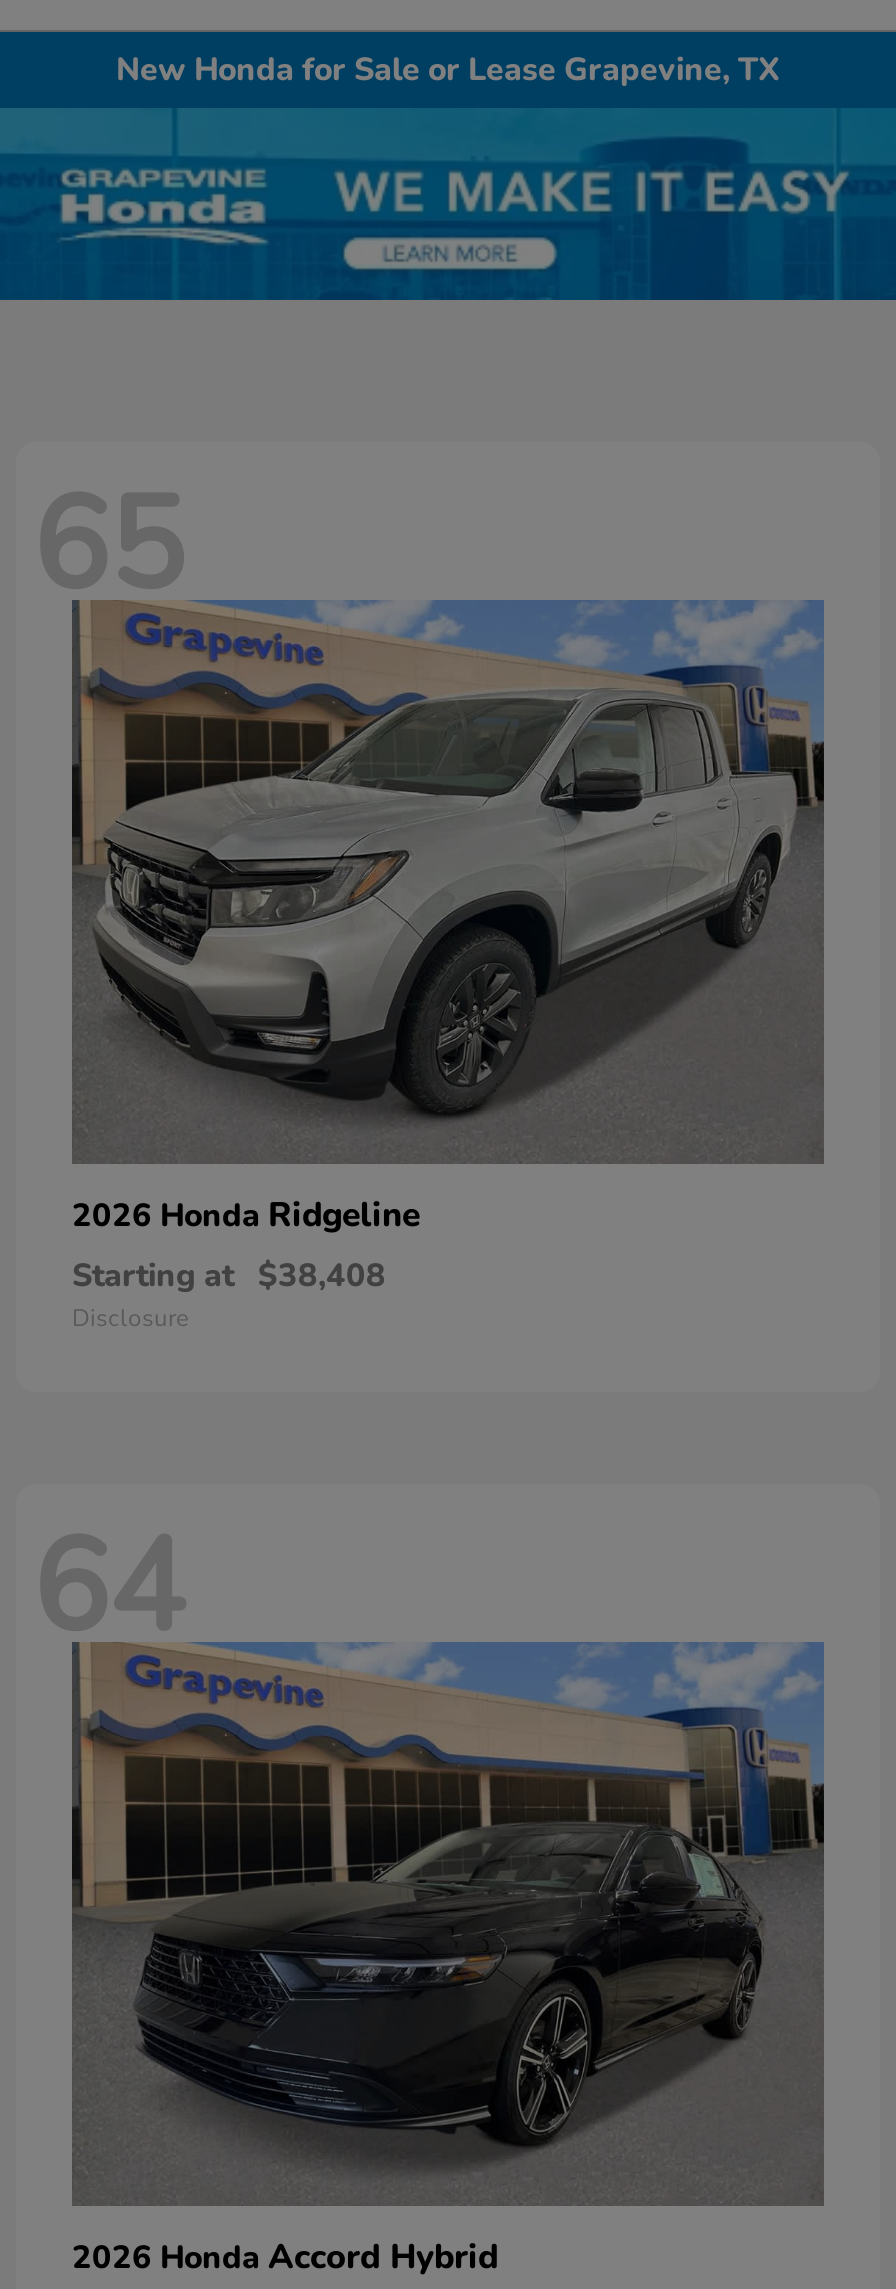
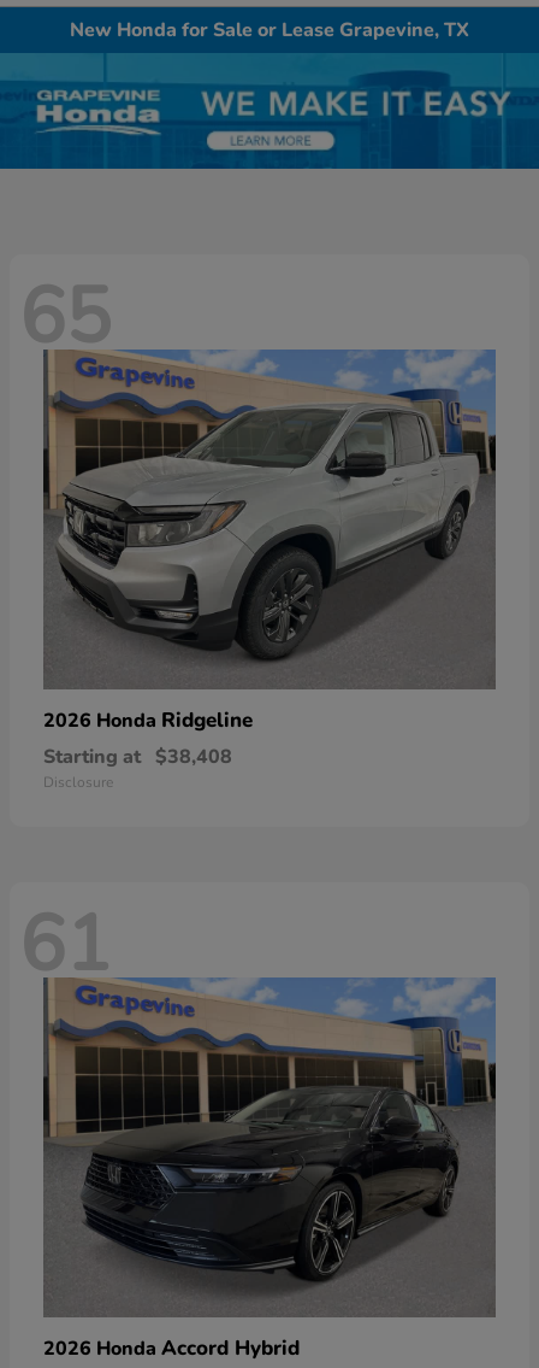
[32,1500,184,1676] 64 -> [19,892,111,998] 61

